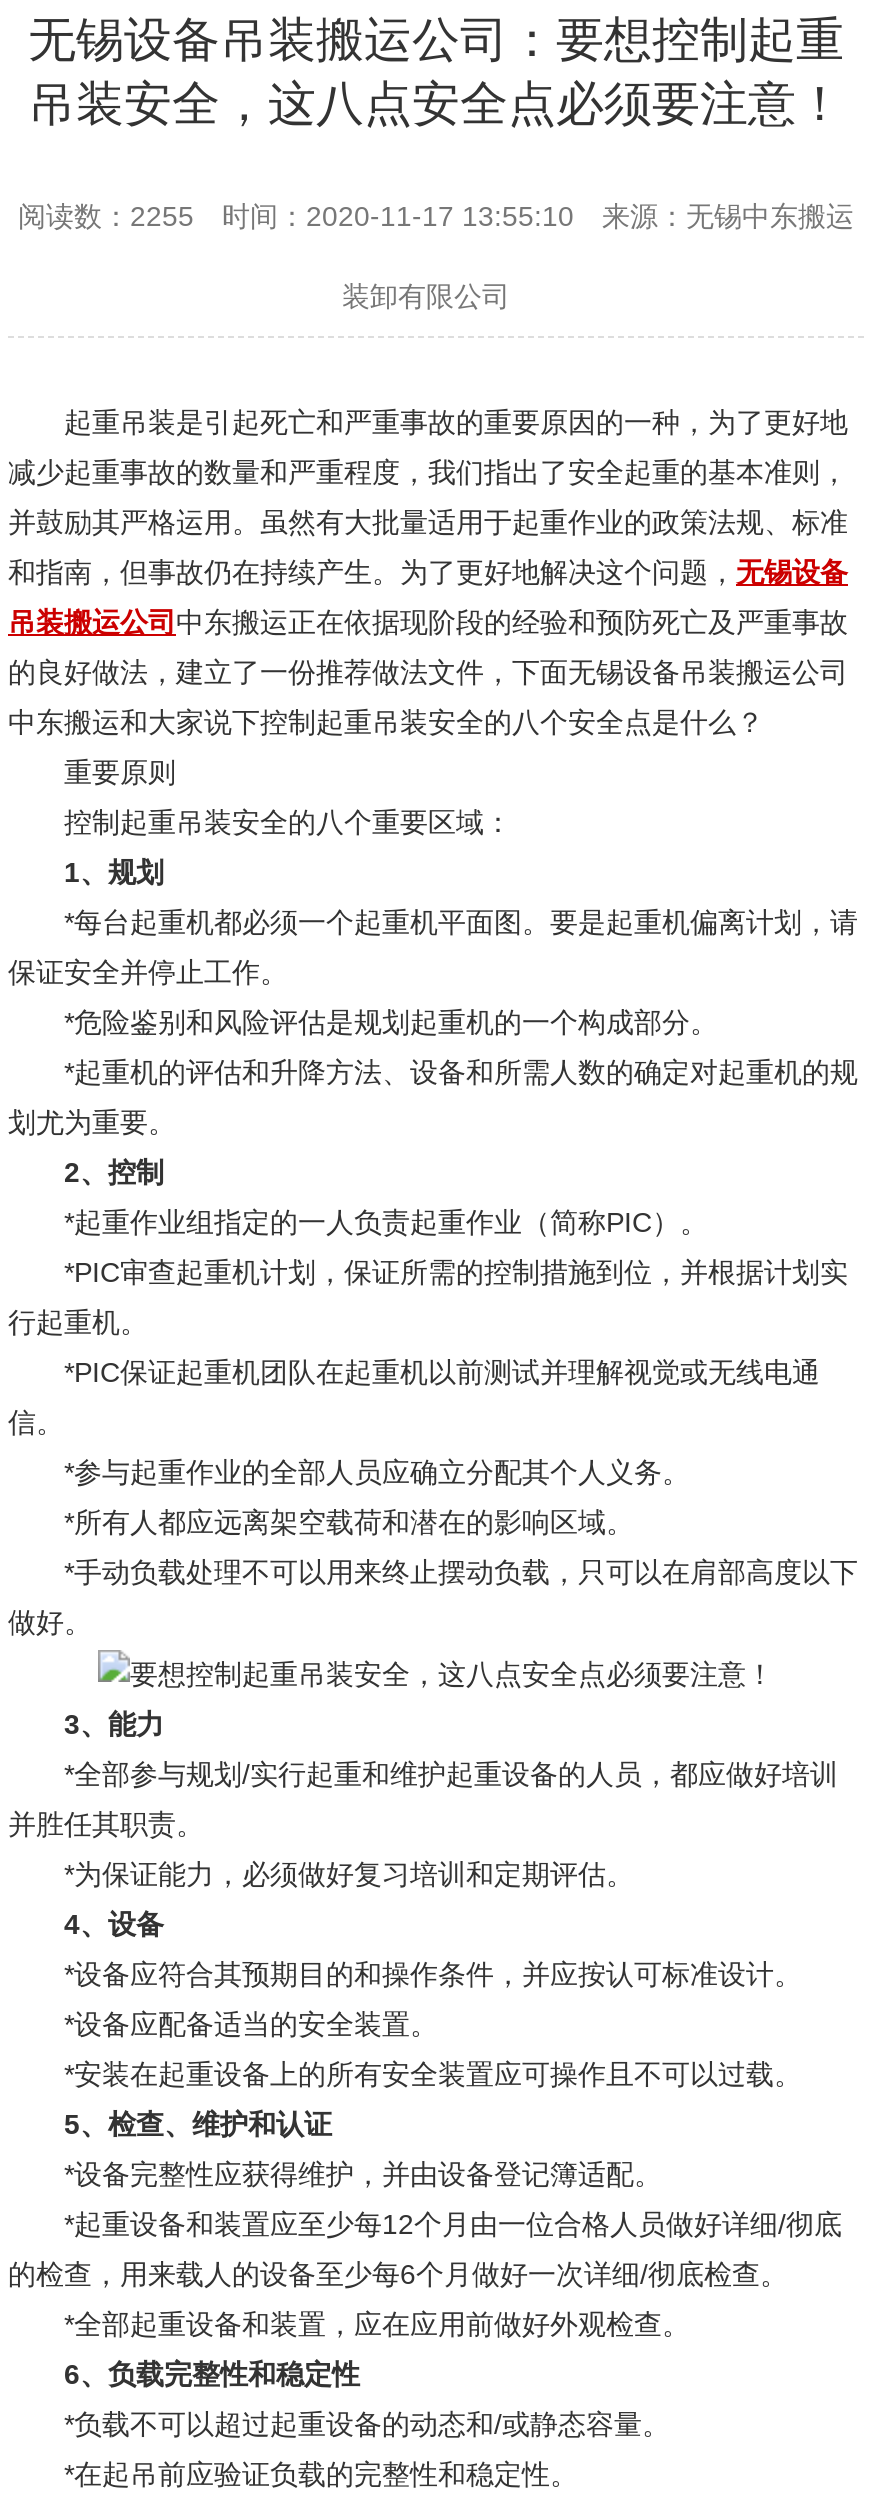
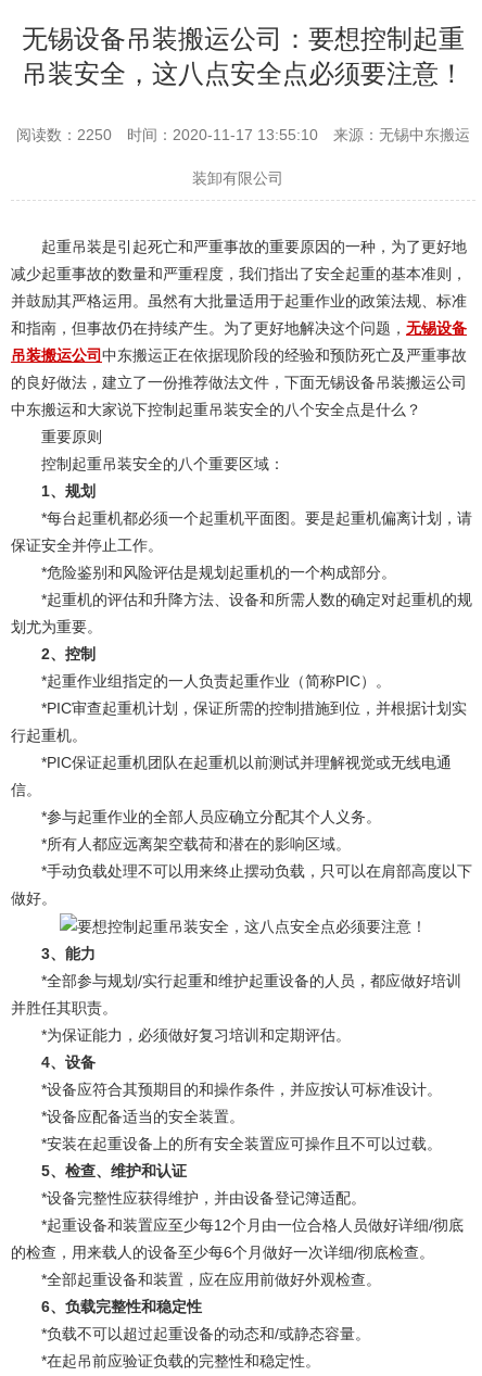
[18,200,854,232] 阅读数：2255 时间：2020-11-17 13:55:10 来源：无锡中东搬运 -> [16,126,470,143] 阅读数：2250 时间：2020-11-17 13:55:10 来源：无锡中东搬运

